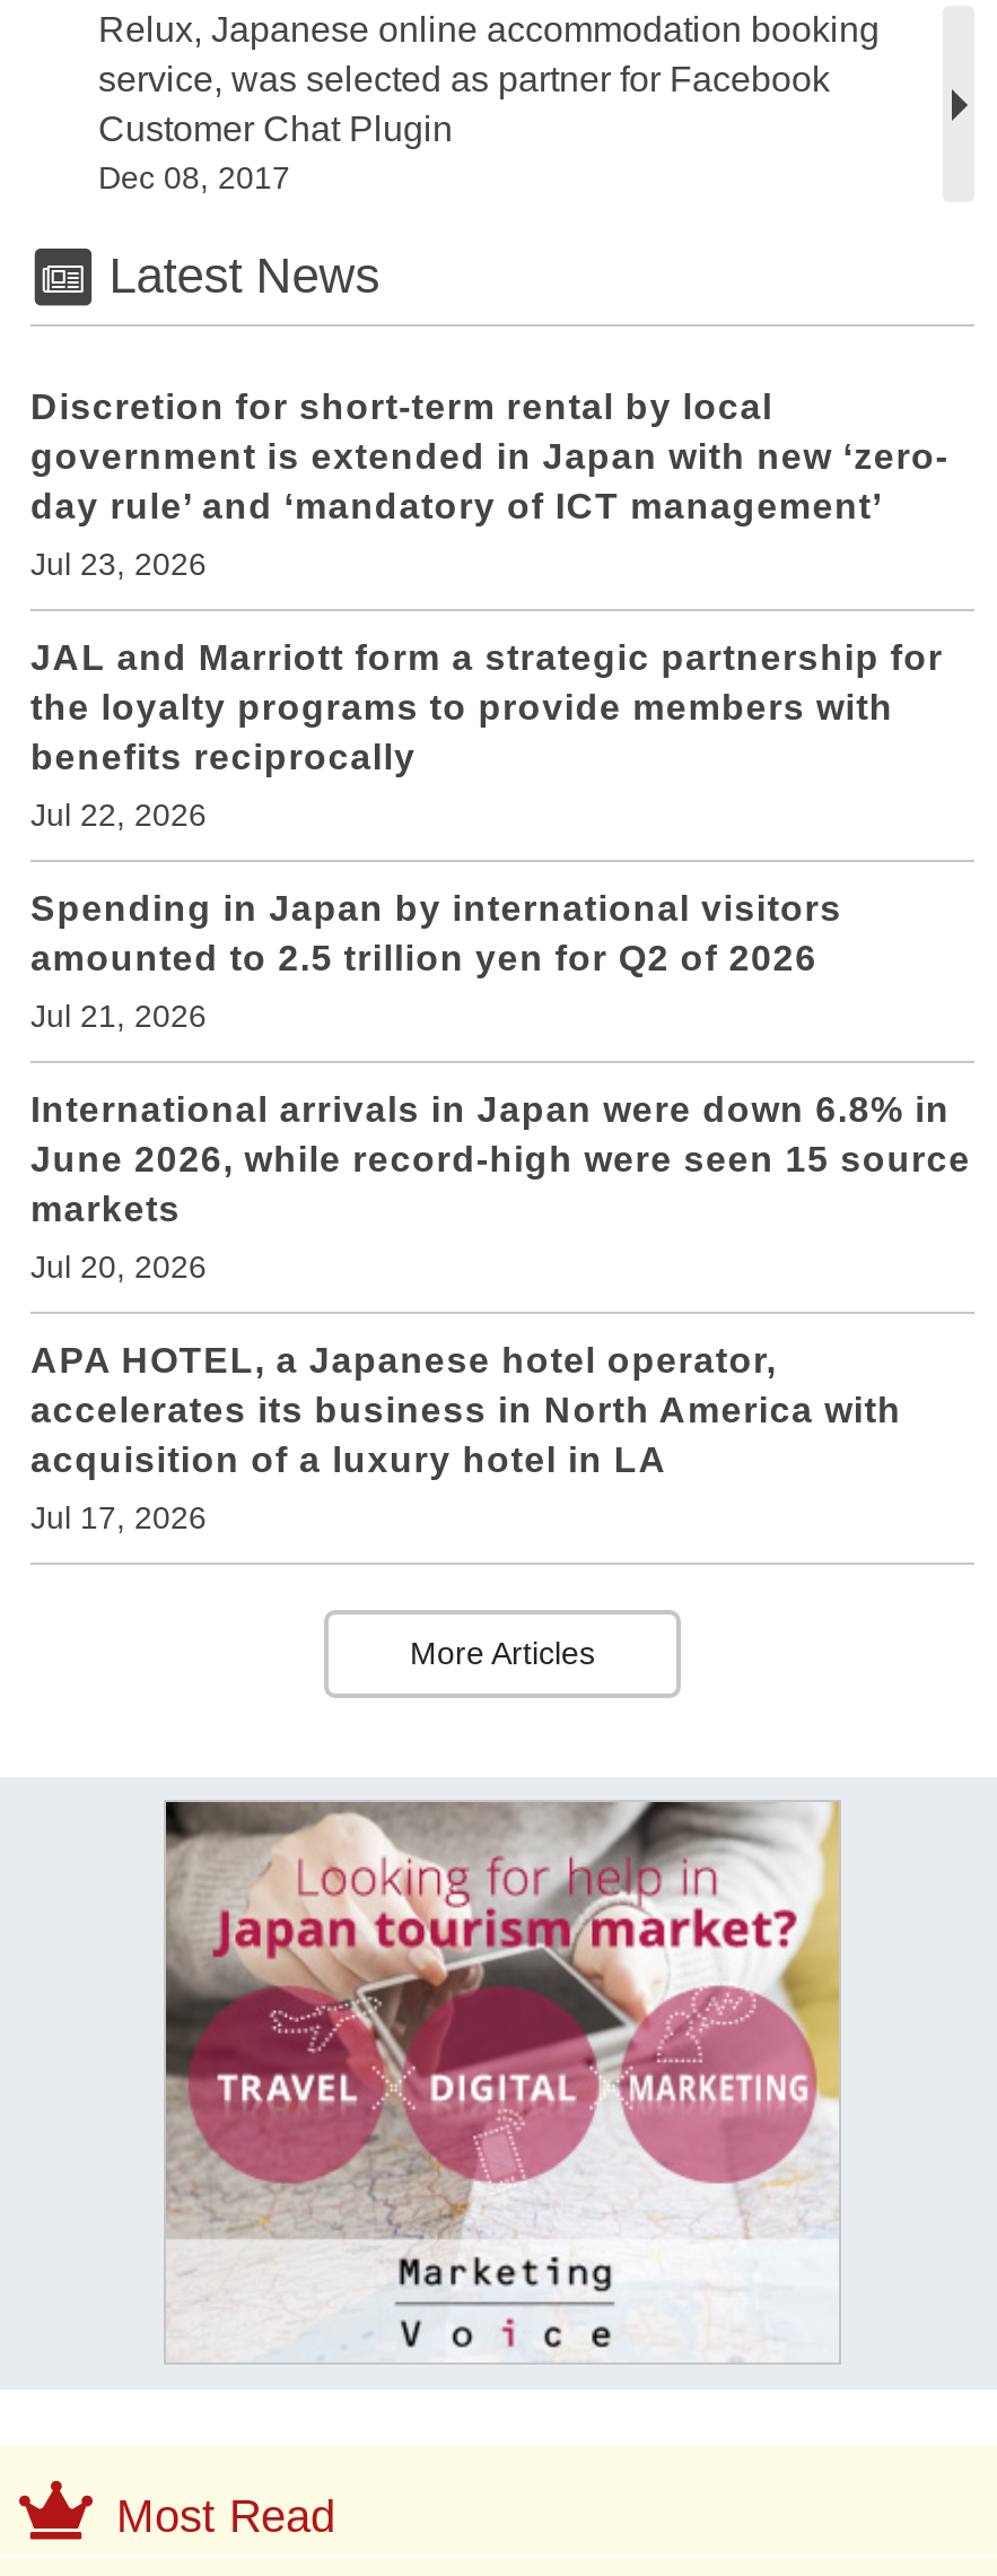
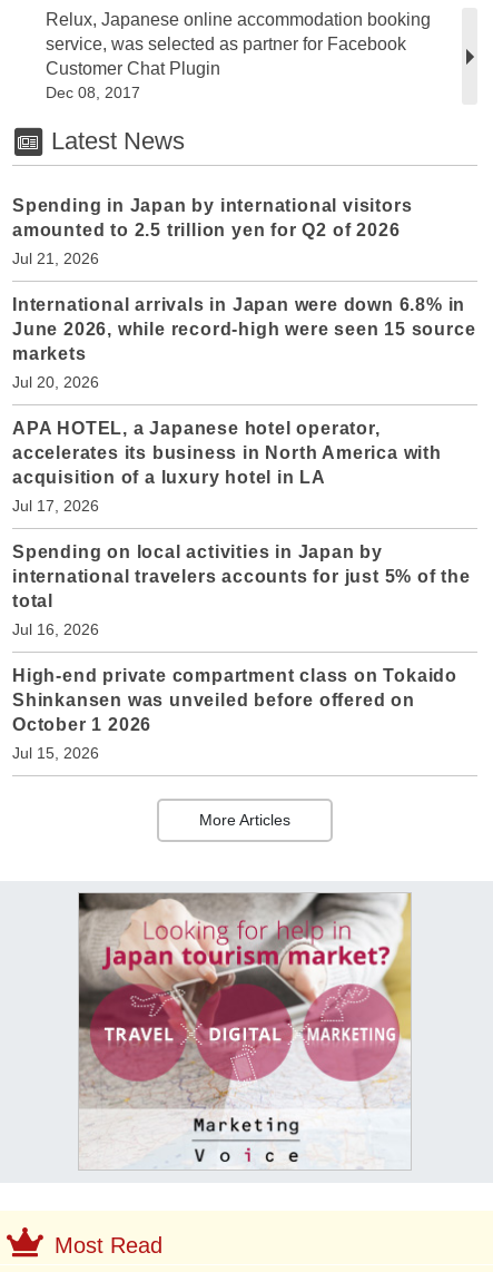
[30,388,949,833] Discretion for short-term rental by local | government is extended in Japan with new ‘zero- | day rule’ and ‘mandatory of ICT management’ | Jul 23, 2026 | JAL and Marriott form a strategic partnership for | the loyalty programs to provide members with | benefits reciprocally | Jul 22, 2026 -> none
moved [30,889,971,1536] -> [12,196,476,515]: Spending in Japan by international visitors | amounted to 2.5 trillion yen for Q2 of 2026 | Jul 21, 2026 | ... | acquisition of a luxury hotel in LA | Jul 17, 2026
none -> [12,543,471,762] Spending on local activities in Japan by | international travelers accounts for just 5% of the | total | Jul 16, 2026 | High-end private compartment class on Tokaido | Shinkansen was unveiled before offered on | October 1 2026 | Jul 15, 2026

